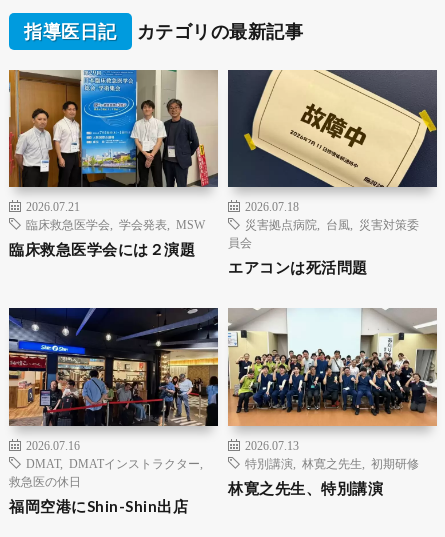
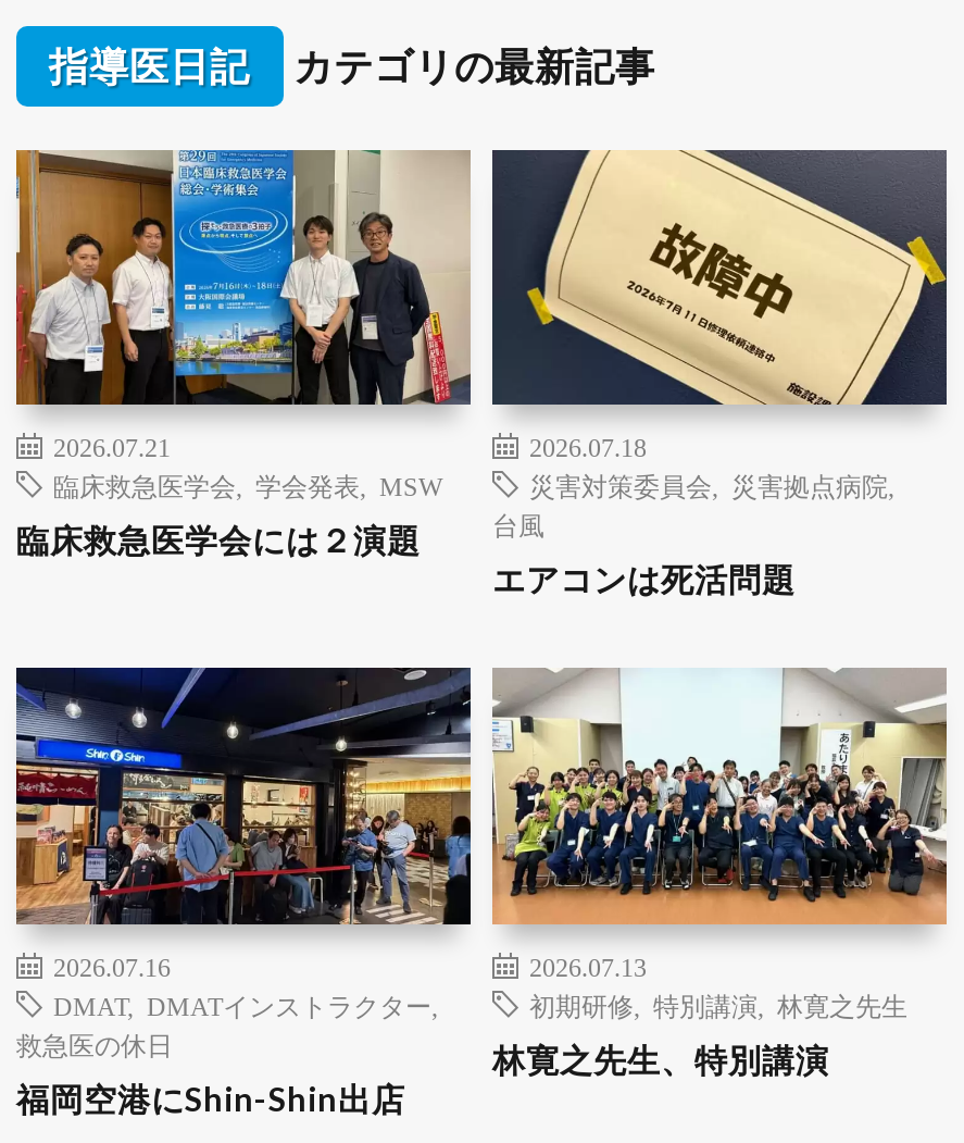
[245,218,419,230] 災害拠点病院,台風,災害対策委 -> [529,472,894,499] 災害対策委員会,災害拠点病院,
[228,236,252,248] 員会 -> [492,512,544,538] 台風
[245,457,419,469] 特別講演,林寛之先生,初期研修 -> [529,991,907,1017] 初期研修,特別講演,林寛之先生

